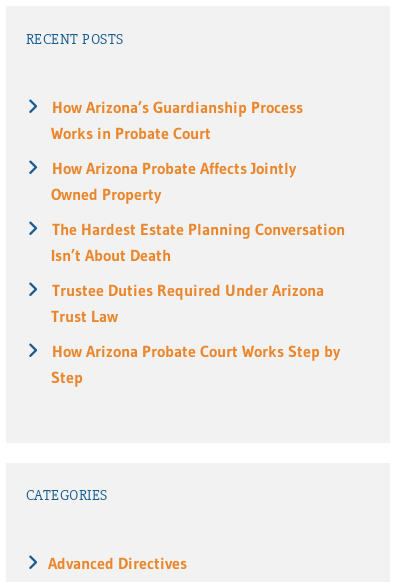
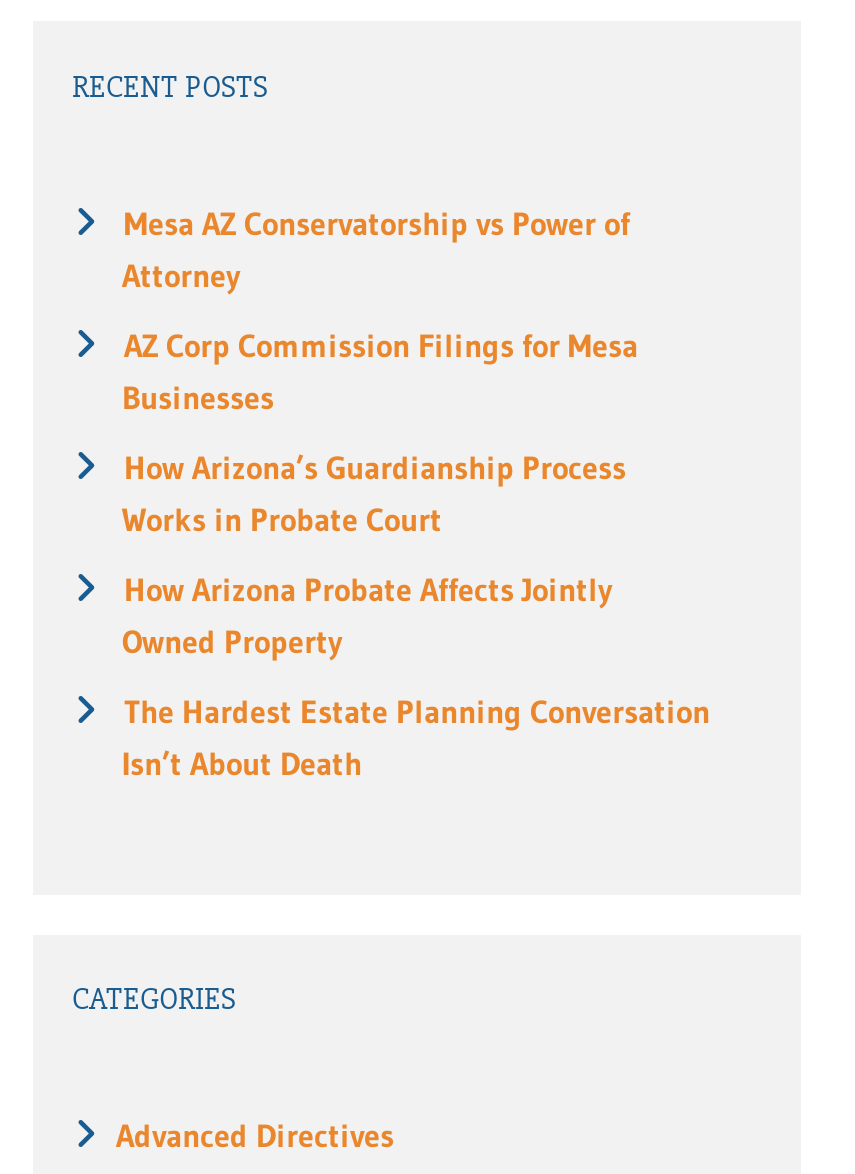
none -> [122,202,638,416] Mesa AZ Conservatorship vs Power of | Attorney | AZ Corp Commission Filings for Mesa | Businesses
moved [50,97,344,265] -> [122,446,710,782]: How Arizona’s Guardianship Process | Works in Probate Court | How Arizona Probate Affects Jointly | Owned Property | The Hardest Estate Planning Conversation | Isn’t About Death
[50,280,339,387] Trustee Duties Required Under Arizona | Trust Law | How Arizona Probate Court Works Step by | Step -> none

